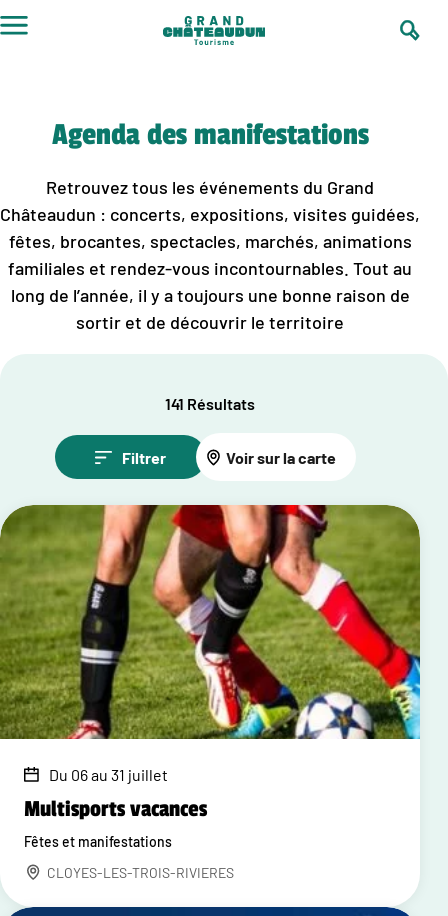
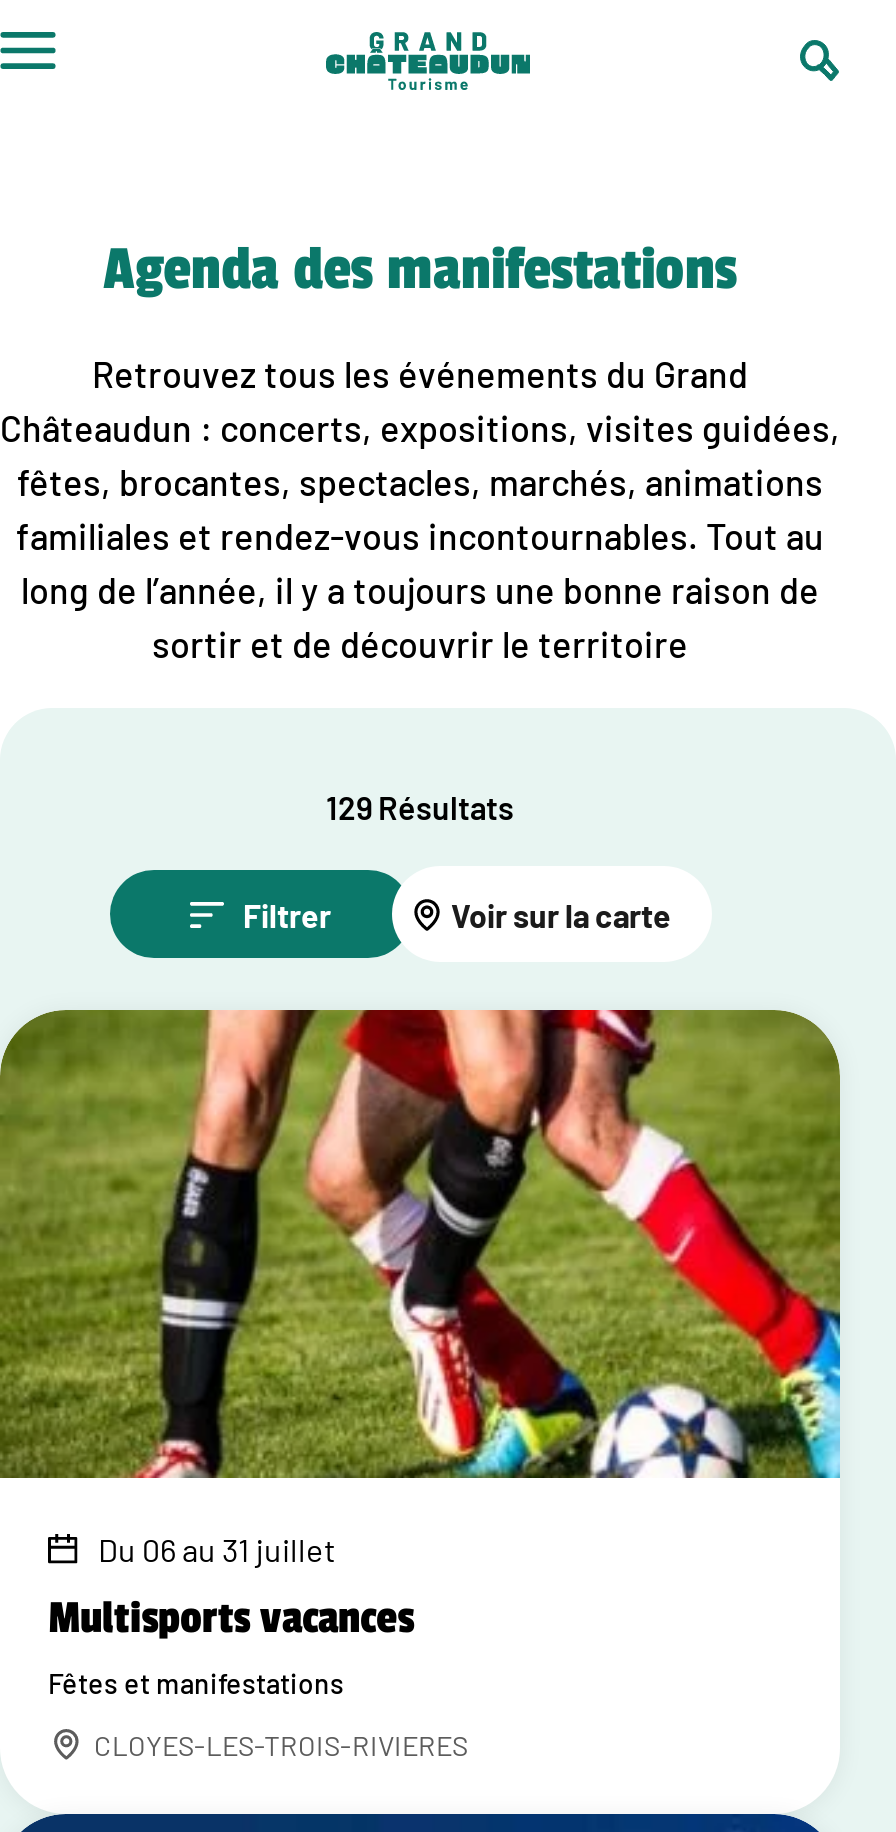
[165,394,255,413] 141 Résultats -> [326,789,514,827] 129 Résultats

